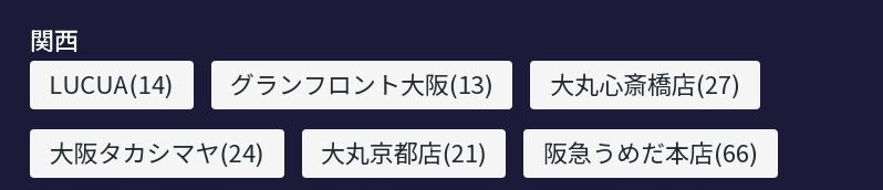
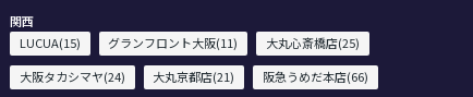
[49,65,740,101] LUCUA(14) | グランフロント大阪(13) | 大丸心斎橋店(27) -> [19,34,360,51] LUCUA(15) | グランフロント大阪(11) | 大丸心斎橋店(25)

